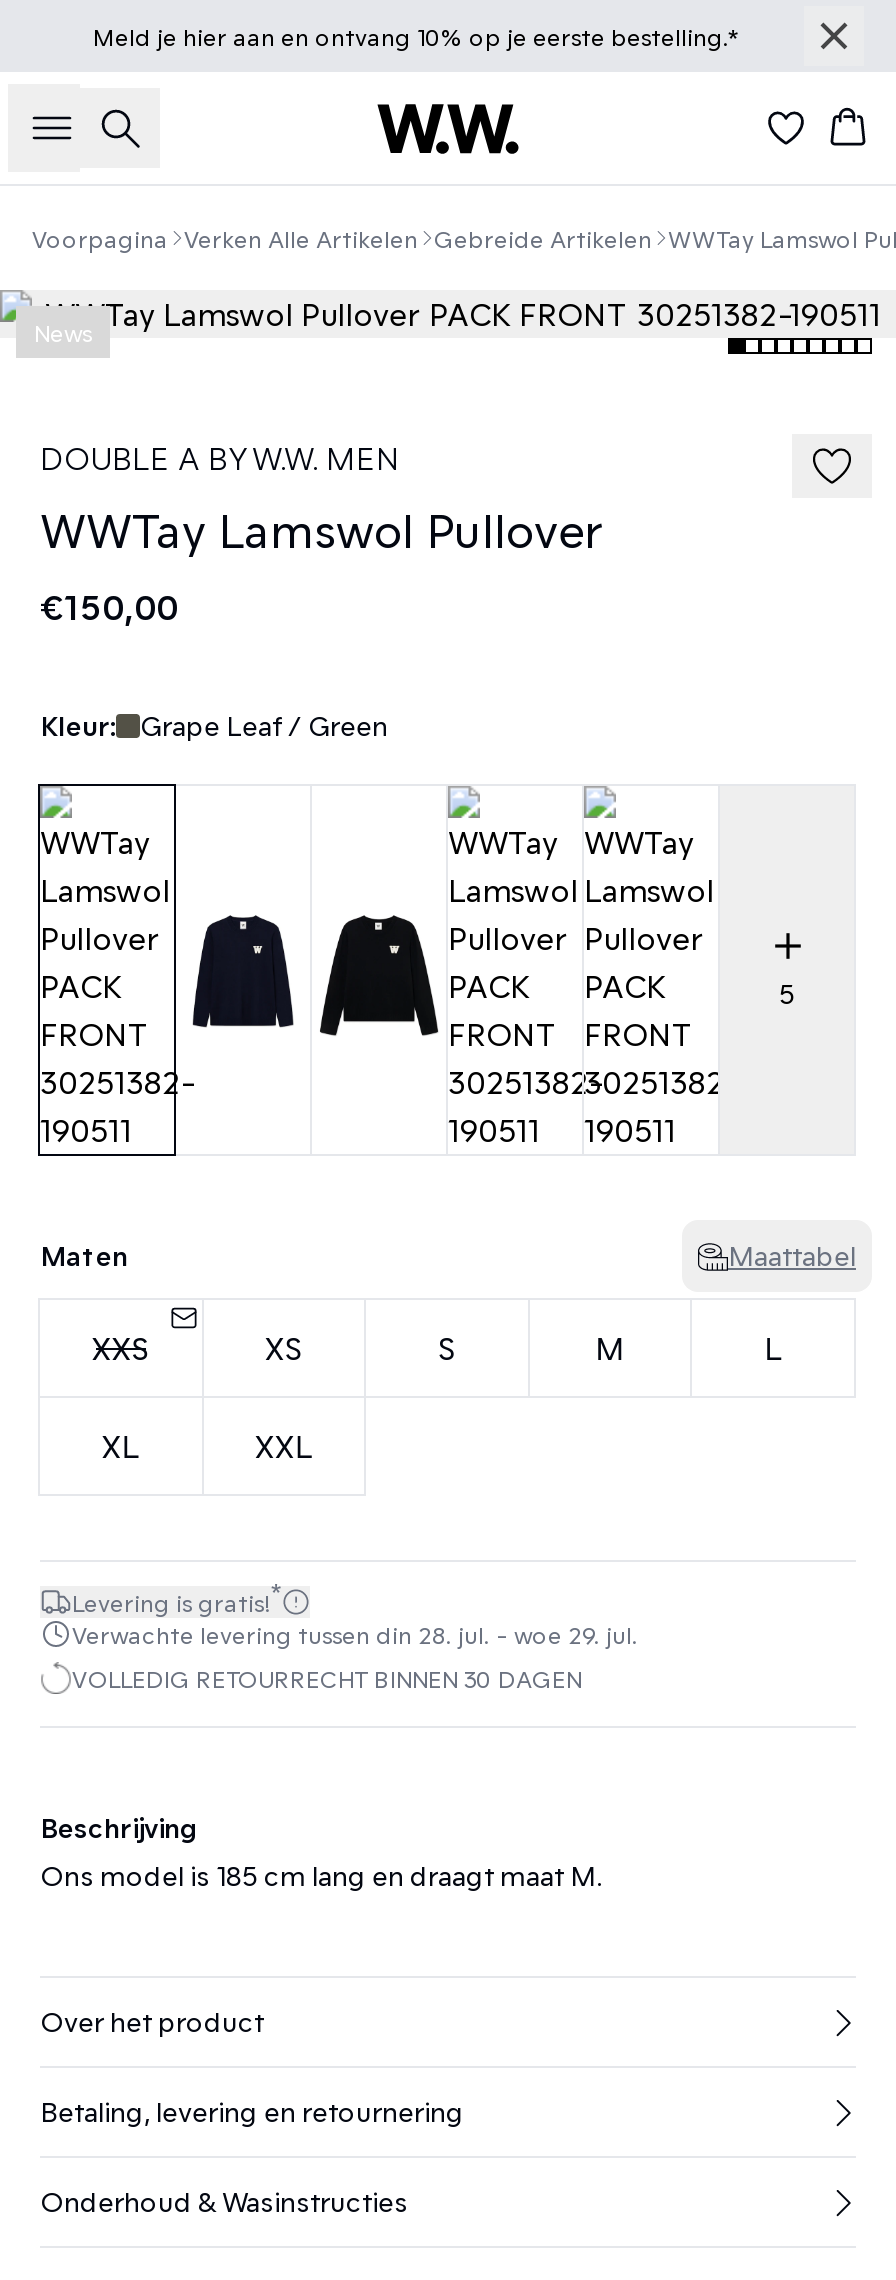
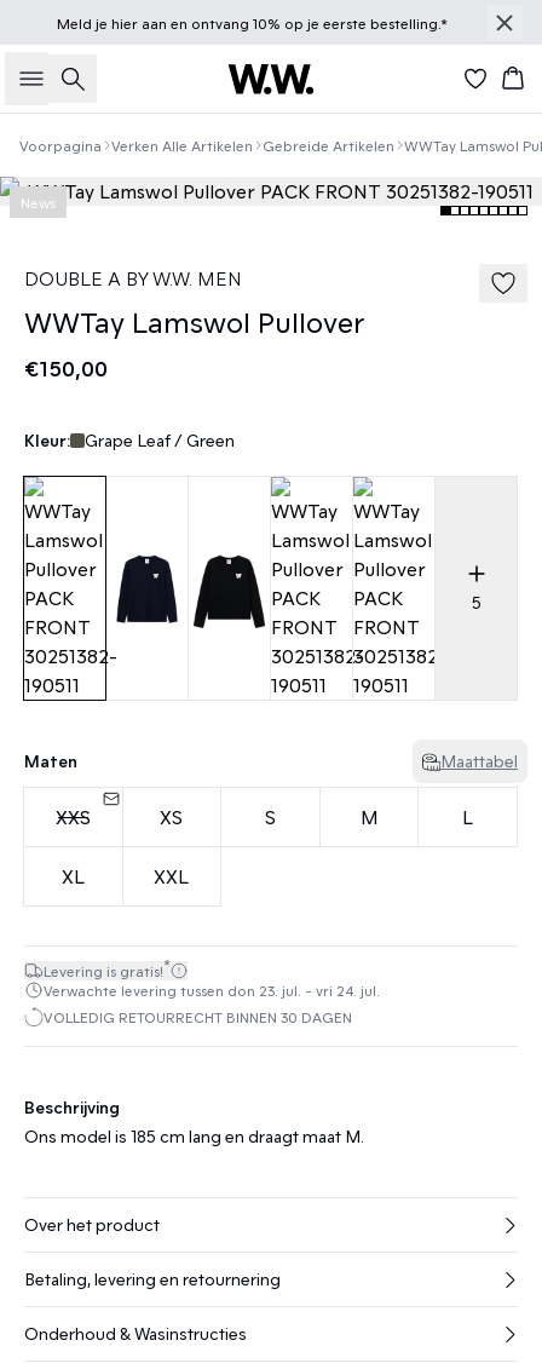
[72,1620,638,1648] Verwachte levering tussen din 28. jul. - woe 29. jul. -> [44,982,380,999] Verwachte levering tussen don 23. jul. - vri 24. jul.

